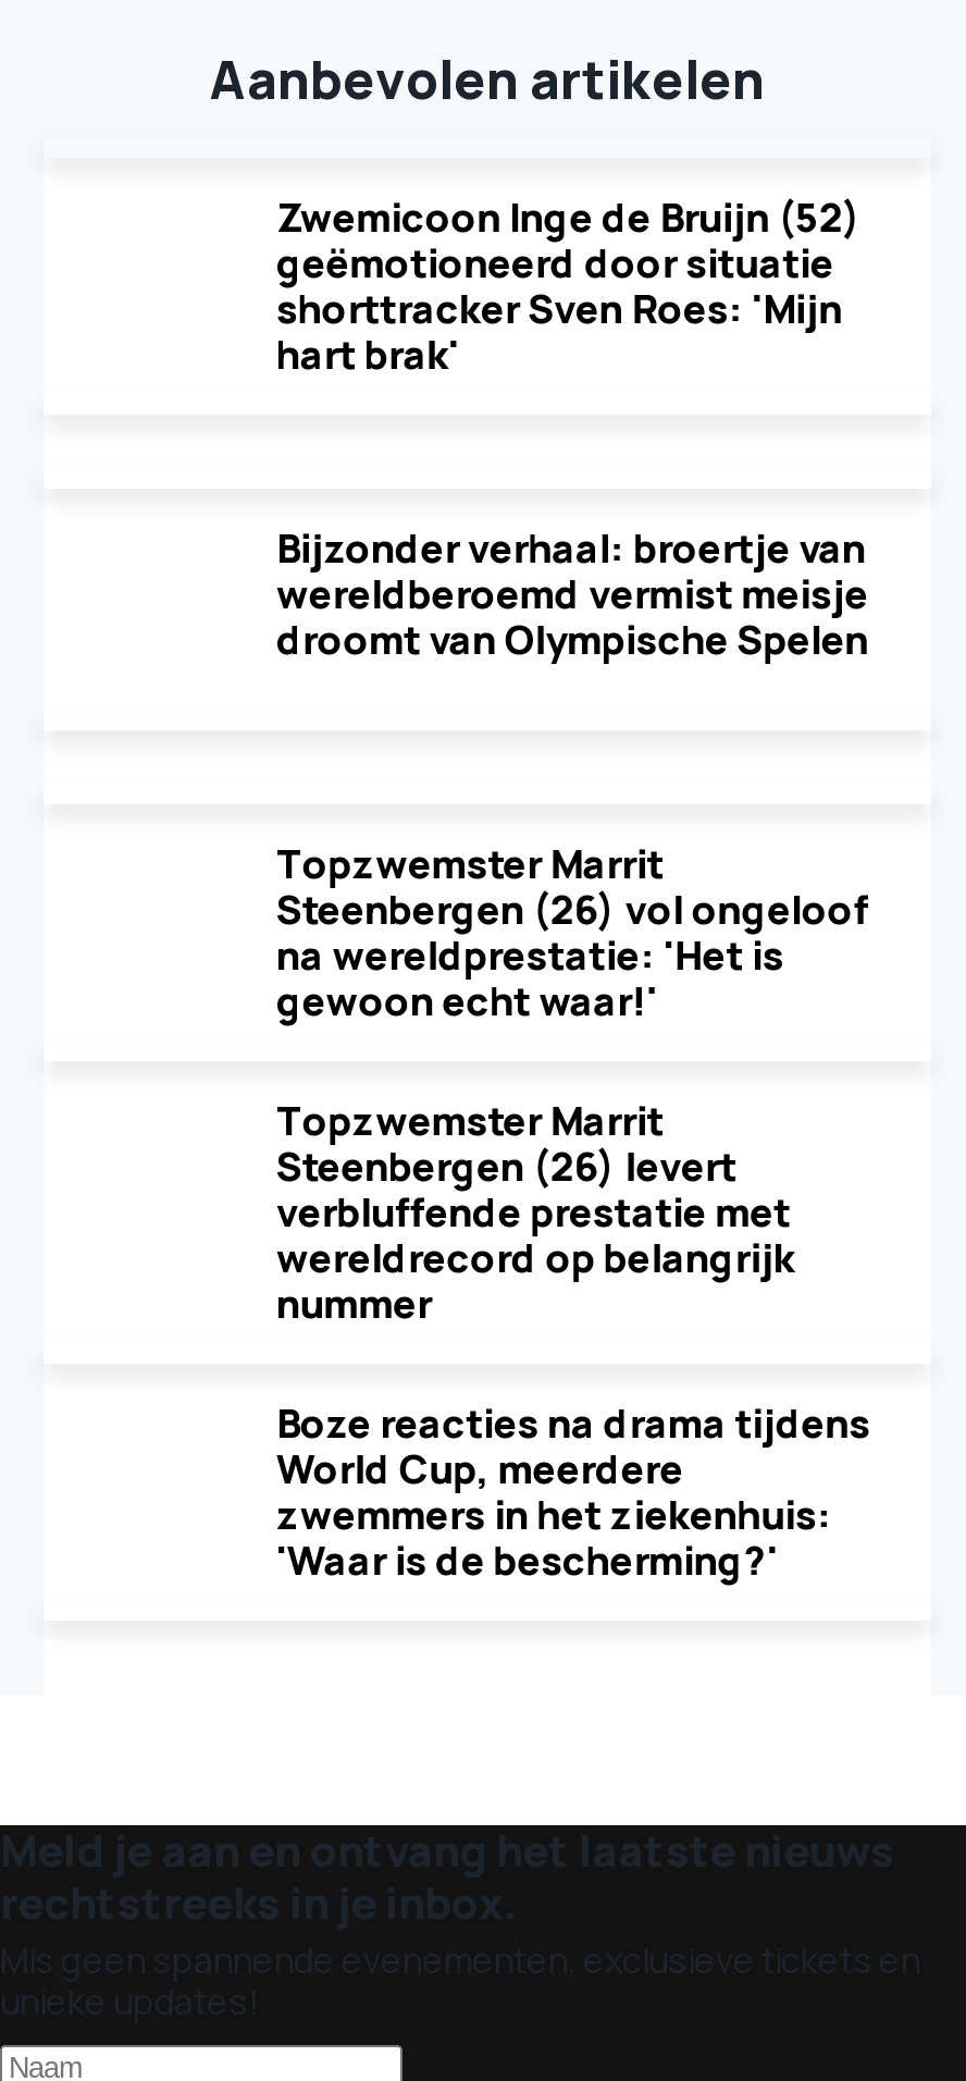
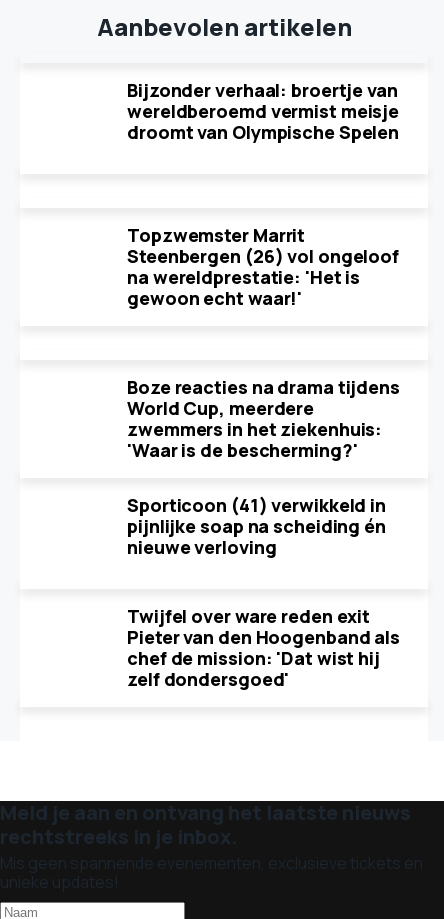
[276,190,862,380] Zwemicoon Inge de Bruijn (52) | geëmotioneerd door situatie | shorttracker Sven Roes: 'Mijn | hart brak' -> none
moved [276,521,869,1026] -> [127,78,399,310]: Bijzonder verhaal: broertje van | wereldberoemd vermist meisje | droomt van Olympische Spelen | Topzwemster Marrit | Steenbergen (26) vol ongeloof | na wereldprestatie: 'Het is | gewoon echt waar!'
[276,1094,795,1329] Topzwemster Marrit | Steenbergen (26) levert | verbluffende prestatie met | wereldrecord op belangrijk | nummer -> none
moved [276,1396,870,1586] -> [127,375,400,462]: Boze reacties na drama tijdens | World Cup, meerdere | zwemmers in het ziekenhuis: | 'Waar is de bescherming?'
none -> [127,493,400,691] Sporticoon (41) verwikkeld in | pijnlijke soap na scheiding én | nieuwe verloving | Twijfel over ware reden exit | Pieter van den Hoogenband als | chef de mission: 'Dat wist hij | zelf dondersgoed'

